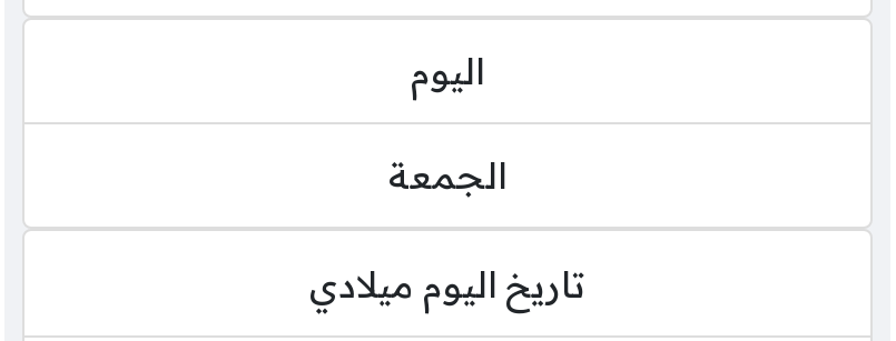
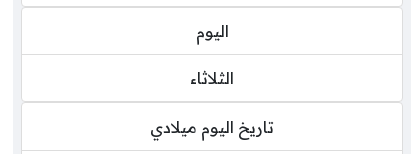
[388,154,506,198] الجمعة -> [190,68,234,88] الثلاثاء

